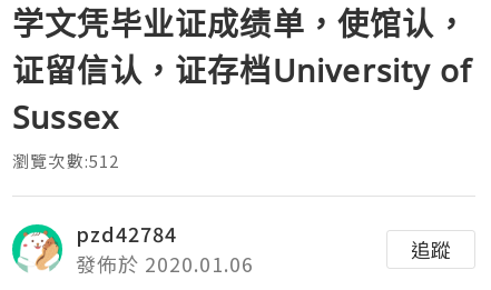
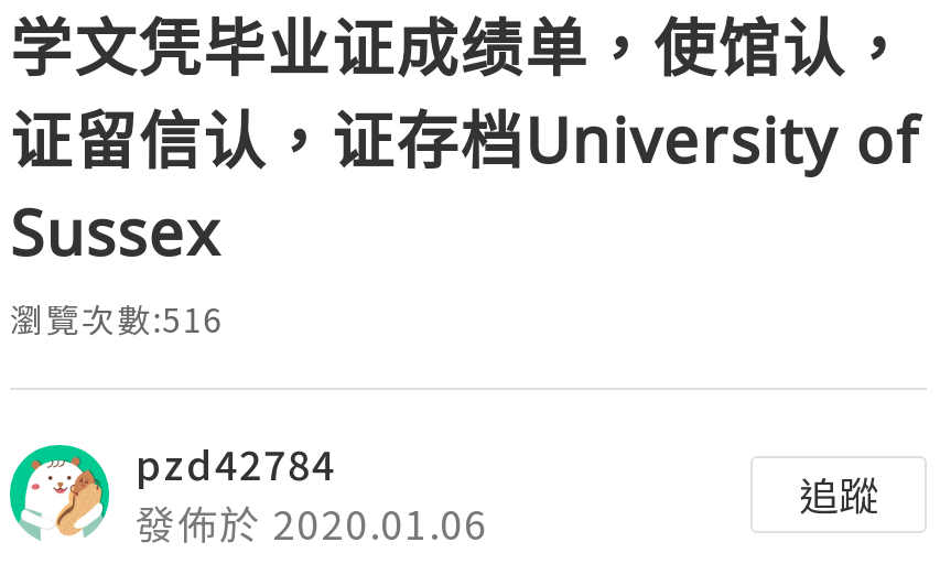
[12,149,120,172] 瀏覽次數:512 -> [10,295,223,341] 瀏覽次數:516

